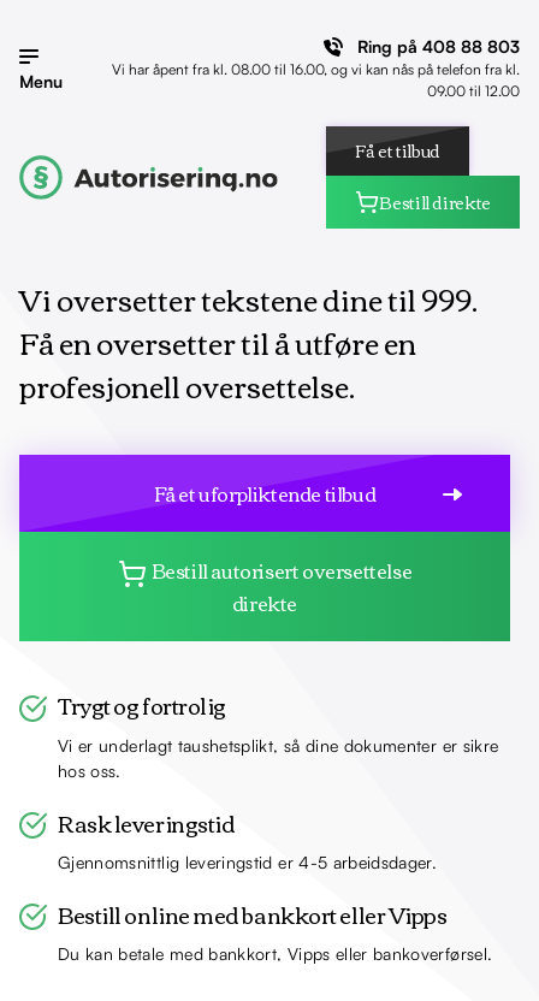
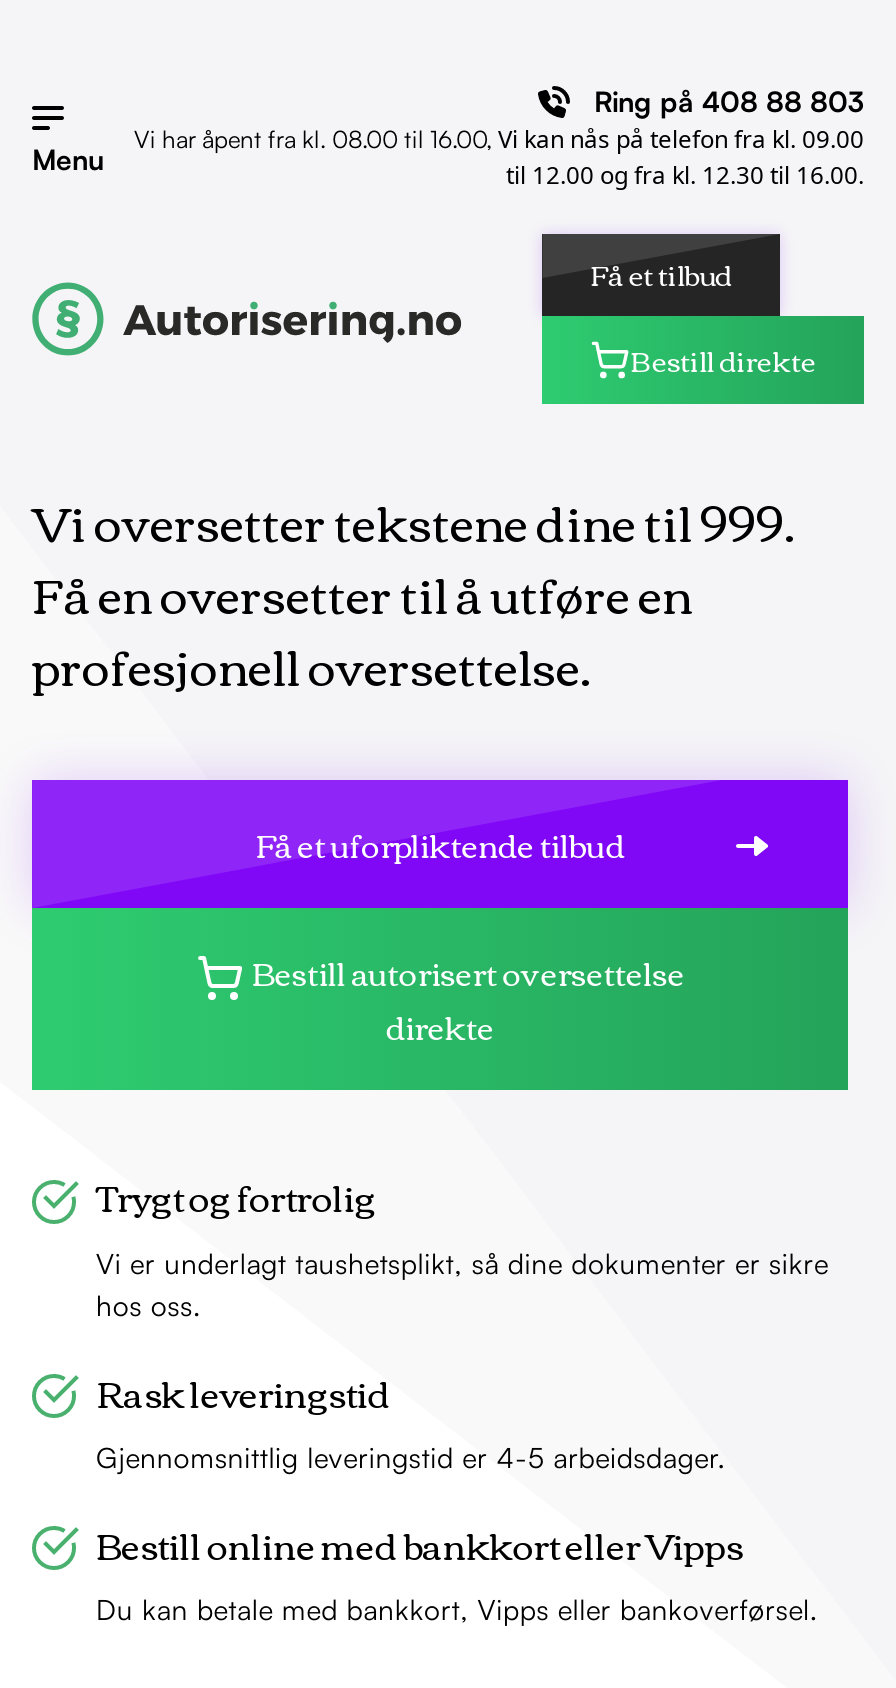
[112,60,520,100] Vi har åpent fra kl. 08.00 til 16.00, og vi kan nås på telefon fra kl. | 09.00 til 12.00 -> [134,122,864,192] Vi har åpent fra kl. 08.00 til 16.00, Vi kan nås på telefon fra kl. 09.00 | til 12.00 og fra kl. 12.30 til 16.00.

